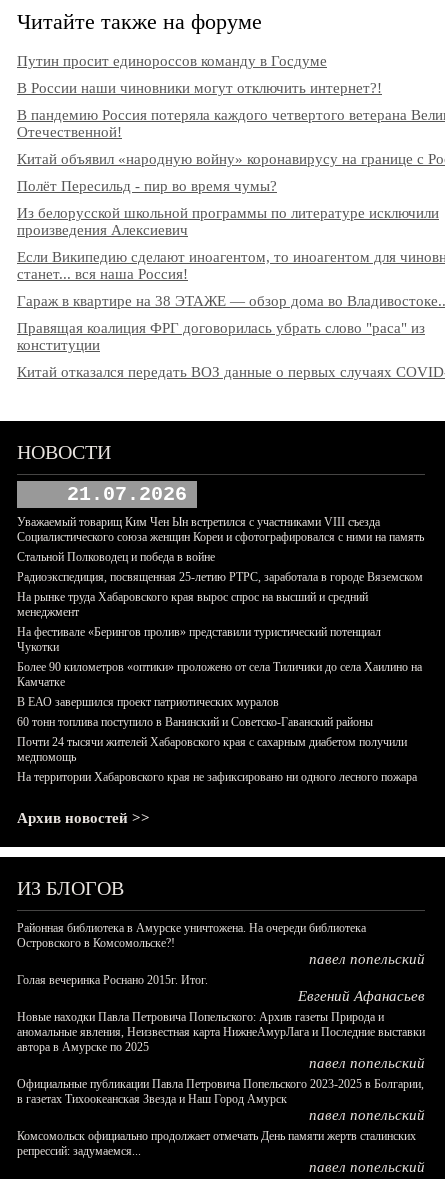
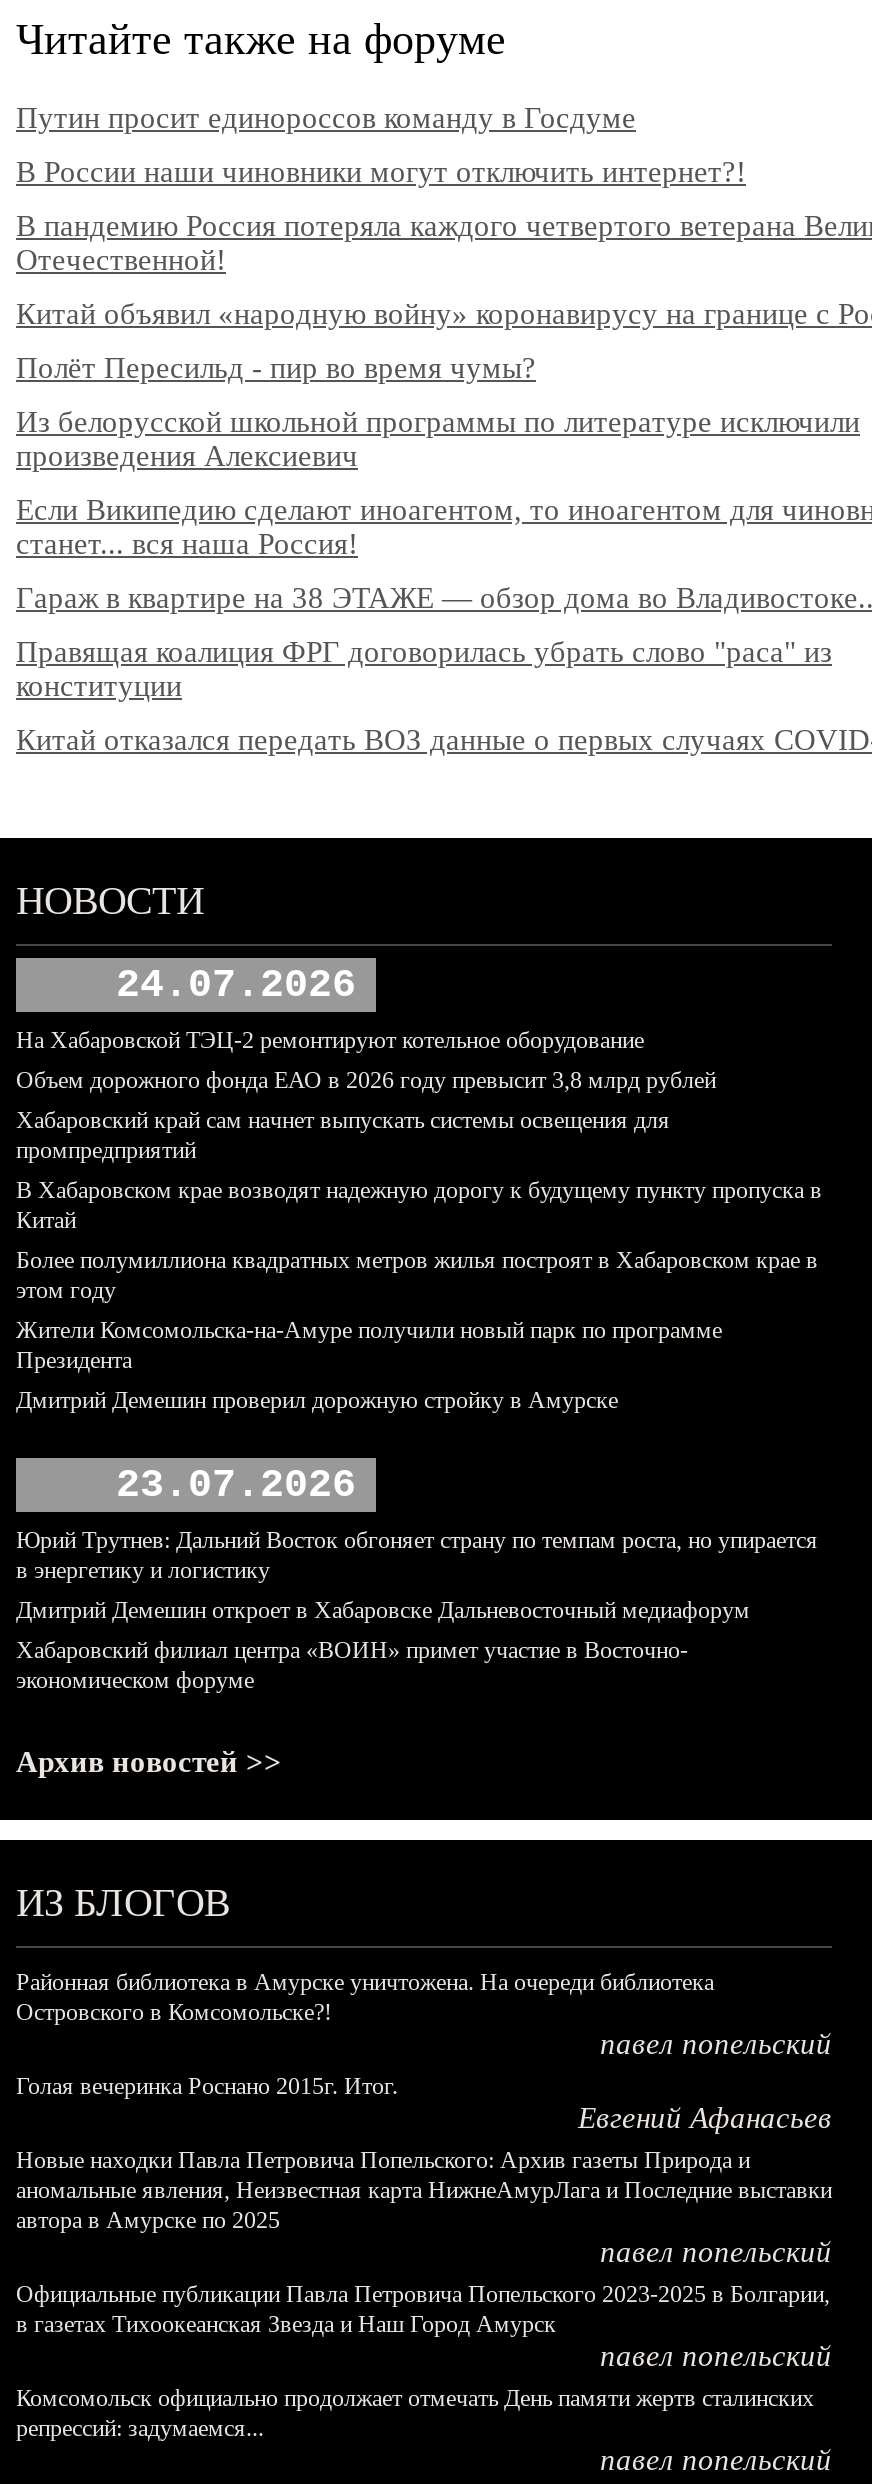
[17,483,424,784] 21.07.2026 | Уважаемый товарищ Ким Чен Ын встретился с участниками VIII съезда | Социалистического союза женщин Кореи и сфотографировался с ними на память | Стальной Полководец и победа в войне | Радиоэкспедиция, посвященная 25-летию РТРС, заработала в городе Вяземском | На рынке труда Хабаровского края вырос спрос на высший и средний | менеджмент | На фестивале «Берингов пролив» представили туристический потенциал | Чукотки | Более 90 километров «оптики» проложено от села Тиличики до села Хаилино на | Камчатке | В ЕАО завершился проект патриотических муралов | 60 тонн топлива поступило в Ванинский и Советско-Гаванский районы | Почти 24 тысячи жителей Хабаровского края с сахарным диабетом получили | медпомощь | На территории Хабаровского края не зафиксировано ни одного лесного пожара -> [16,962,822,1694] 24.07.2026 | На Хабаровской ТЭЦ-2 ремонтируют котельное оборудование | Объем дорожного фонда ЕАО в 2026 году превысит 3,8 млрд рублей | Хабаровский край сам начнет выпускать системы освещения для | промпредприятий | В Хабаровском крае возводят надежную дорогу к будущему пункту пропуска в | Китай | Более полумиллиона квадратных метров жилья построят в Хабаровском крае в | этом году | Жители Комсомольска-на-Амуре получили новый парк по программе | Президента | Дмитрий Демешин проверил дорожную стройку в Амурске | 23.07.2026 | Юрий Трутнев: Дальний Восток обгоняет страну по темпам роста, но упирается | в энергетику и логистику | Дмитрий Демешин откроет в Хабаровске Дальневосточный медиафорум | Хабаровский филиал центра «ВОИН» примет участие в Восточно- | экономическом форуме

